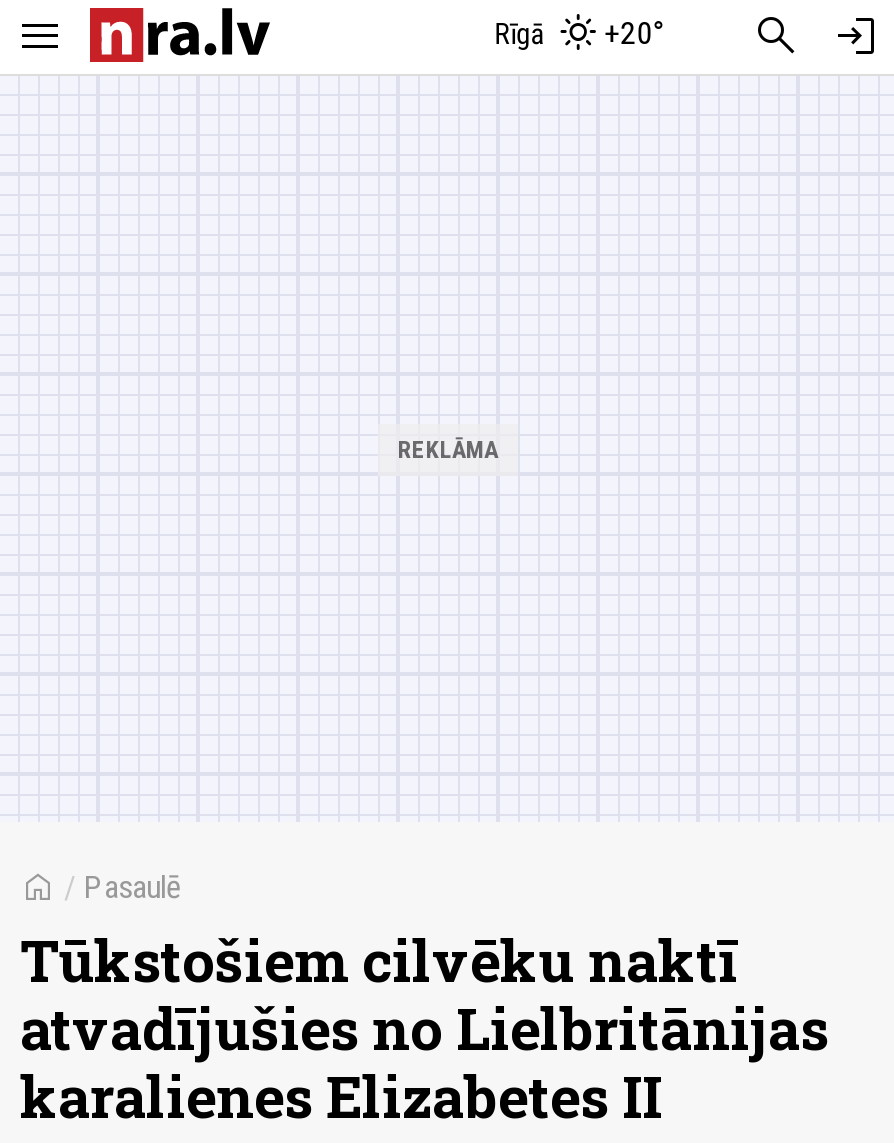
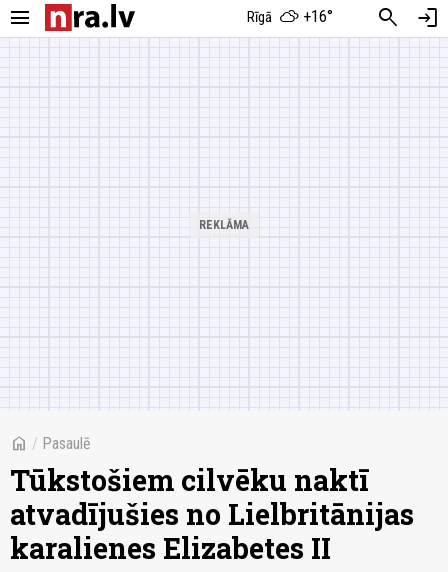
[494,14,664,52] Rīgā +20° -> [247,7,333,26] Rīgā +16°

